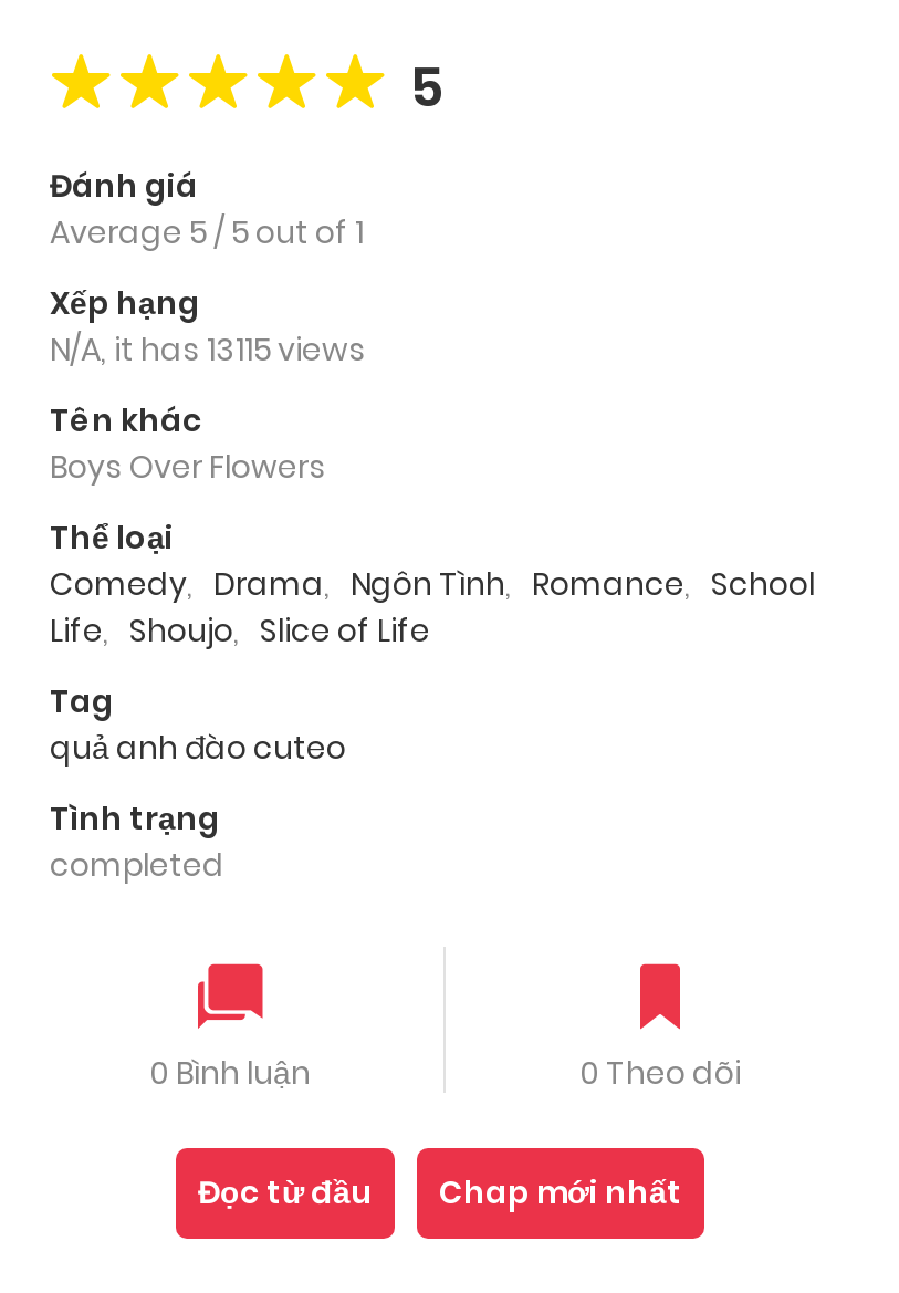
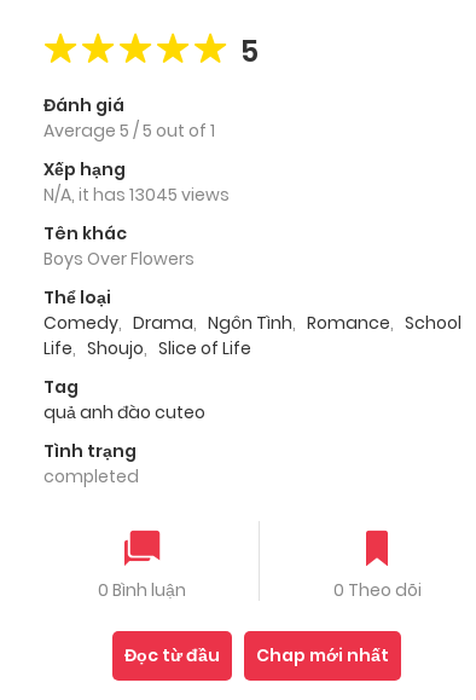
[50,328,366,373] N/A, it has 13115 views -> [43,183,230,207] N/A, it has 13045 views

